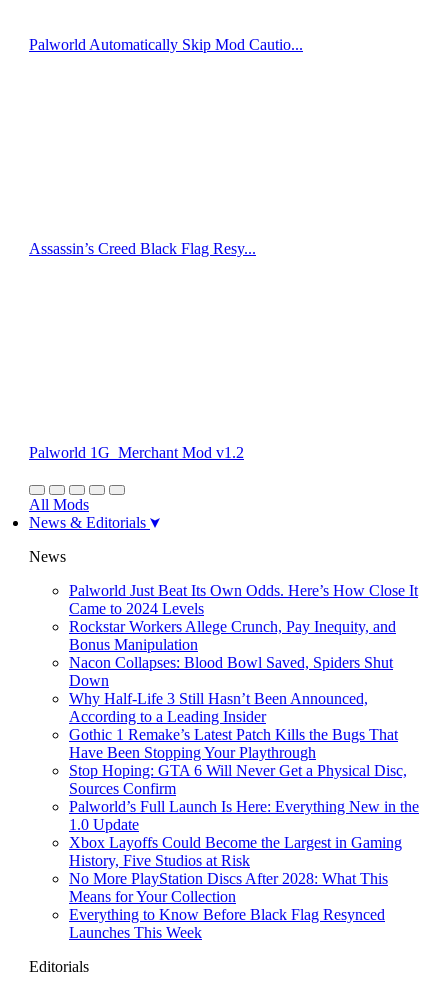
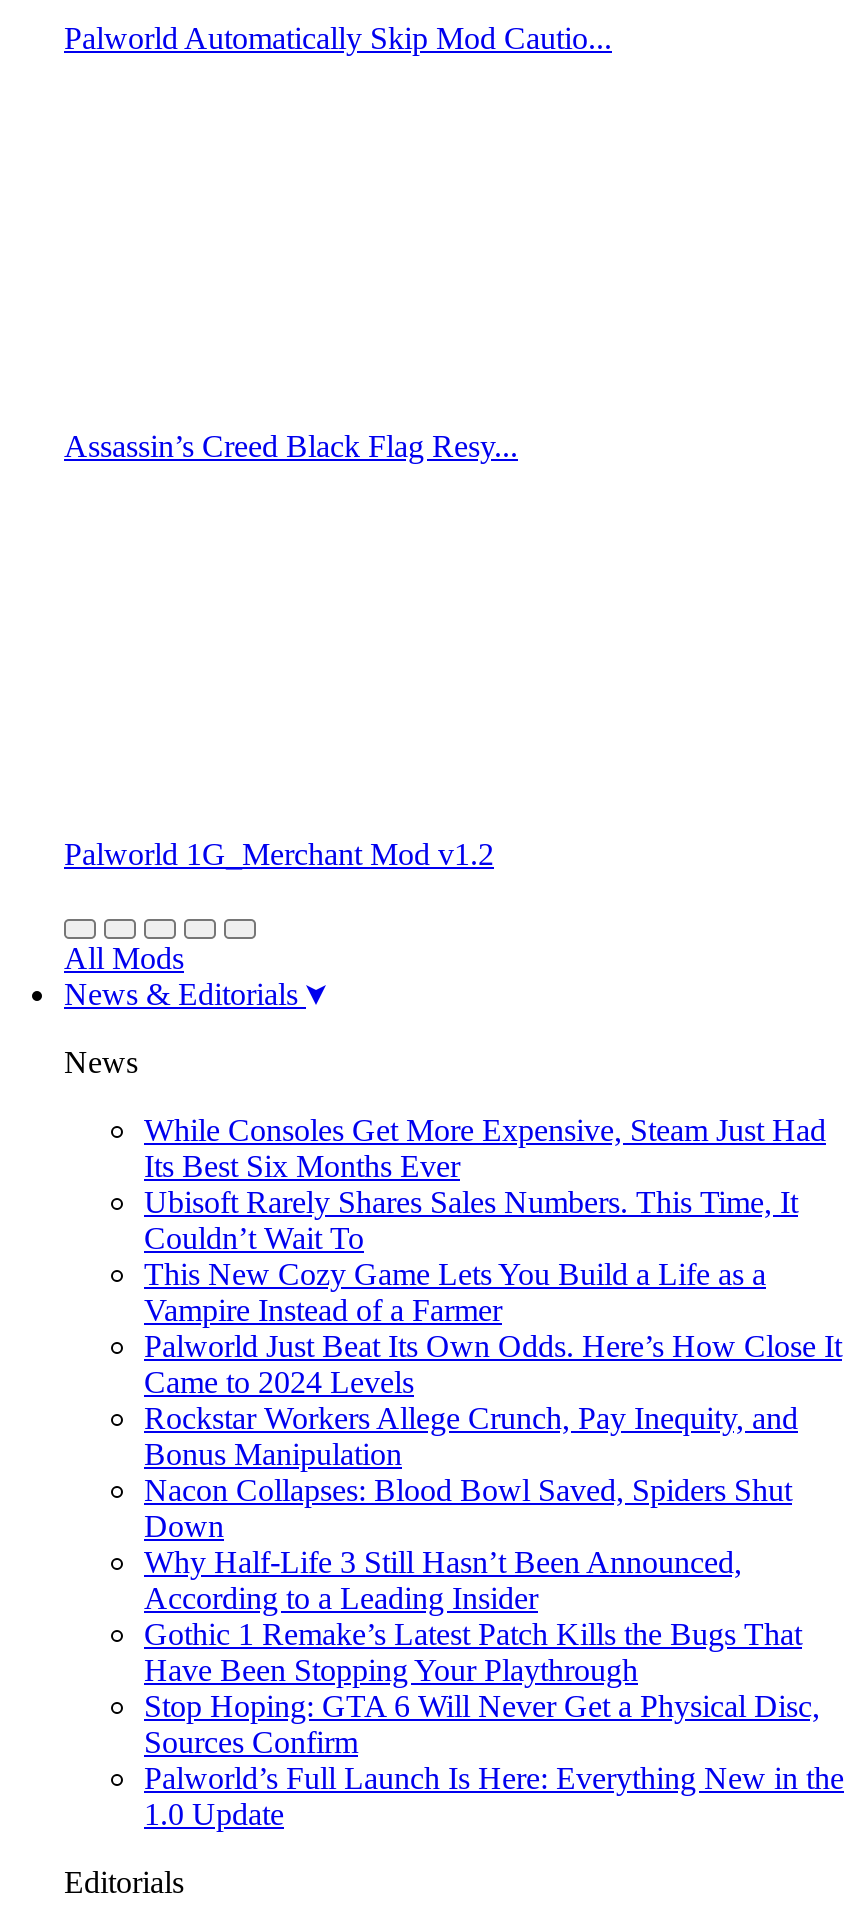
none -> [144,1113,826,1327] While Consoles Get More Expensive, Steam Just Had | Its Best Six Months Ever | Ubisoft Rarely Shares Sales Numbers. This Time, It | Couldn’t Wait To | This New Cozy Game Lets You Build a Life as a | Vampire Instead of a Farmer
moved [69,582,419,833] -> [144,1329,844,1831]: Palworld Just Beat Its Own Odds. Here’s How Close It | Came to 2024 Levels | Rockstar Workers Allege Crunch, Pay Inequity, and | ... | Palworld’s Full Launch Is Here: Everything New in the | 1.0 Update
[69,834,402,941] Xbox Layoffs Could Become the Largest in Gaming | History, Five Studios at Risk | No More PlayStation Discs After 2028: What This | Means for Your Collection | Everything to Know Before Black Flag Resynced | Launches This Week -> none

